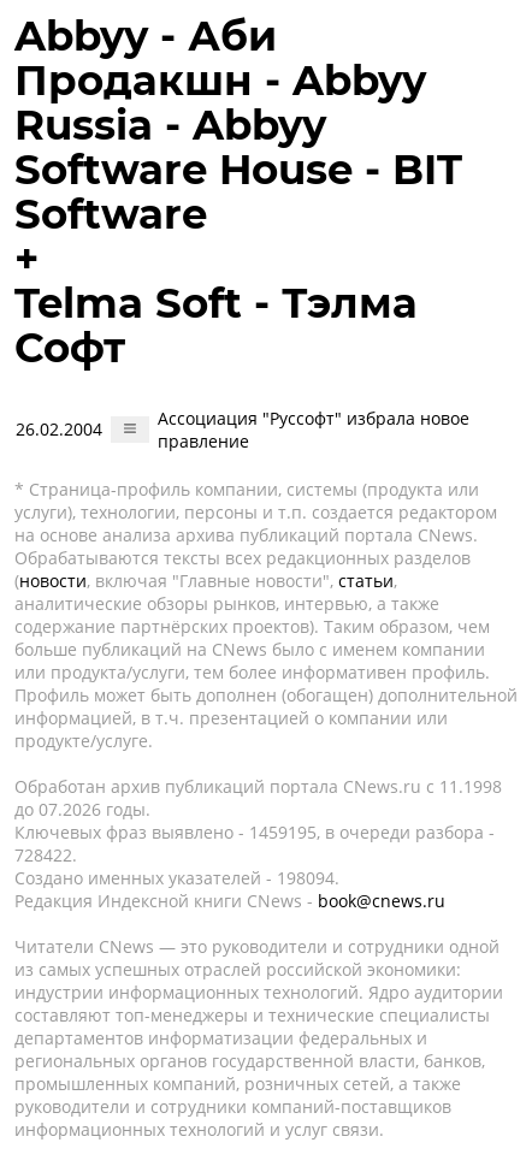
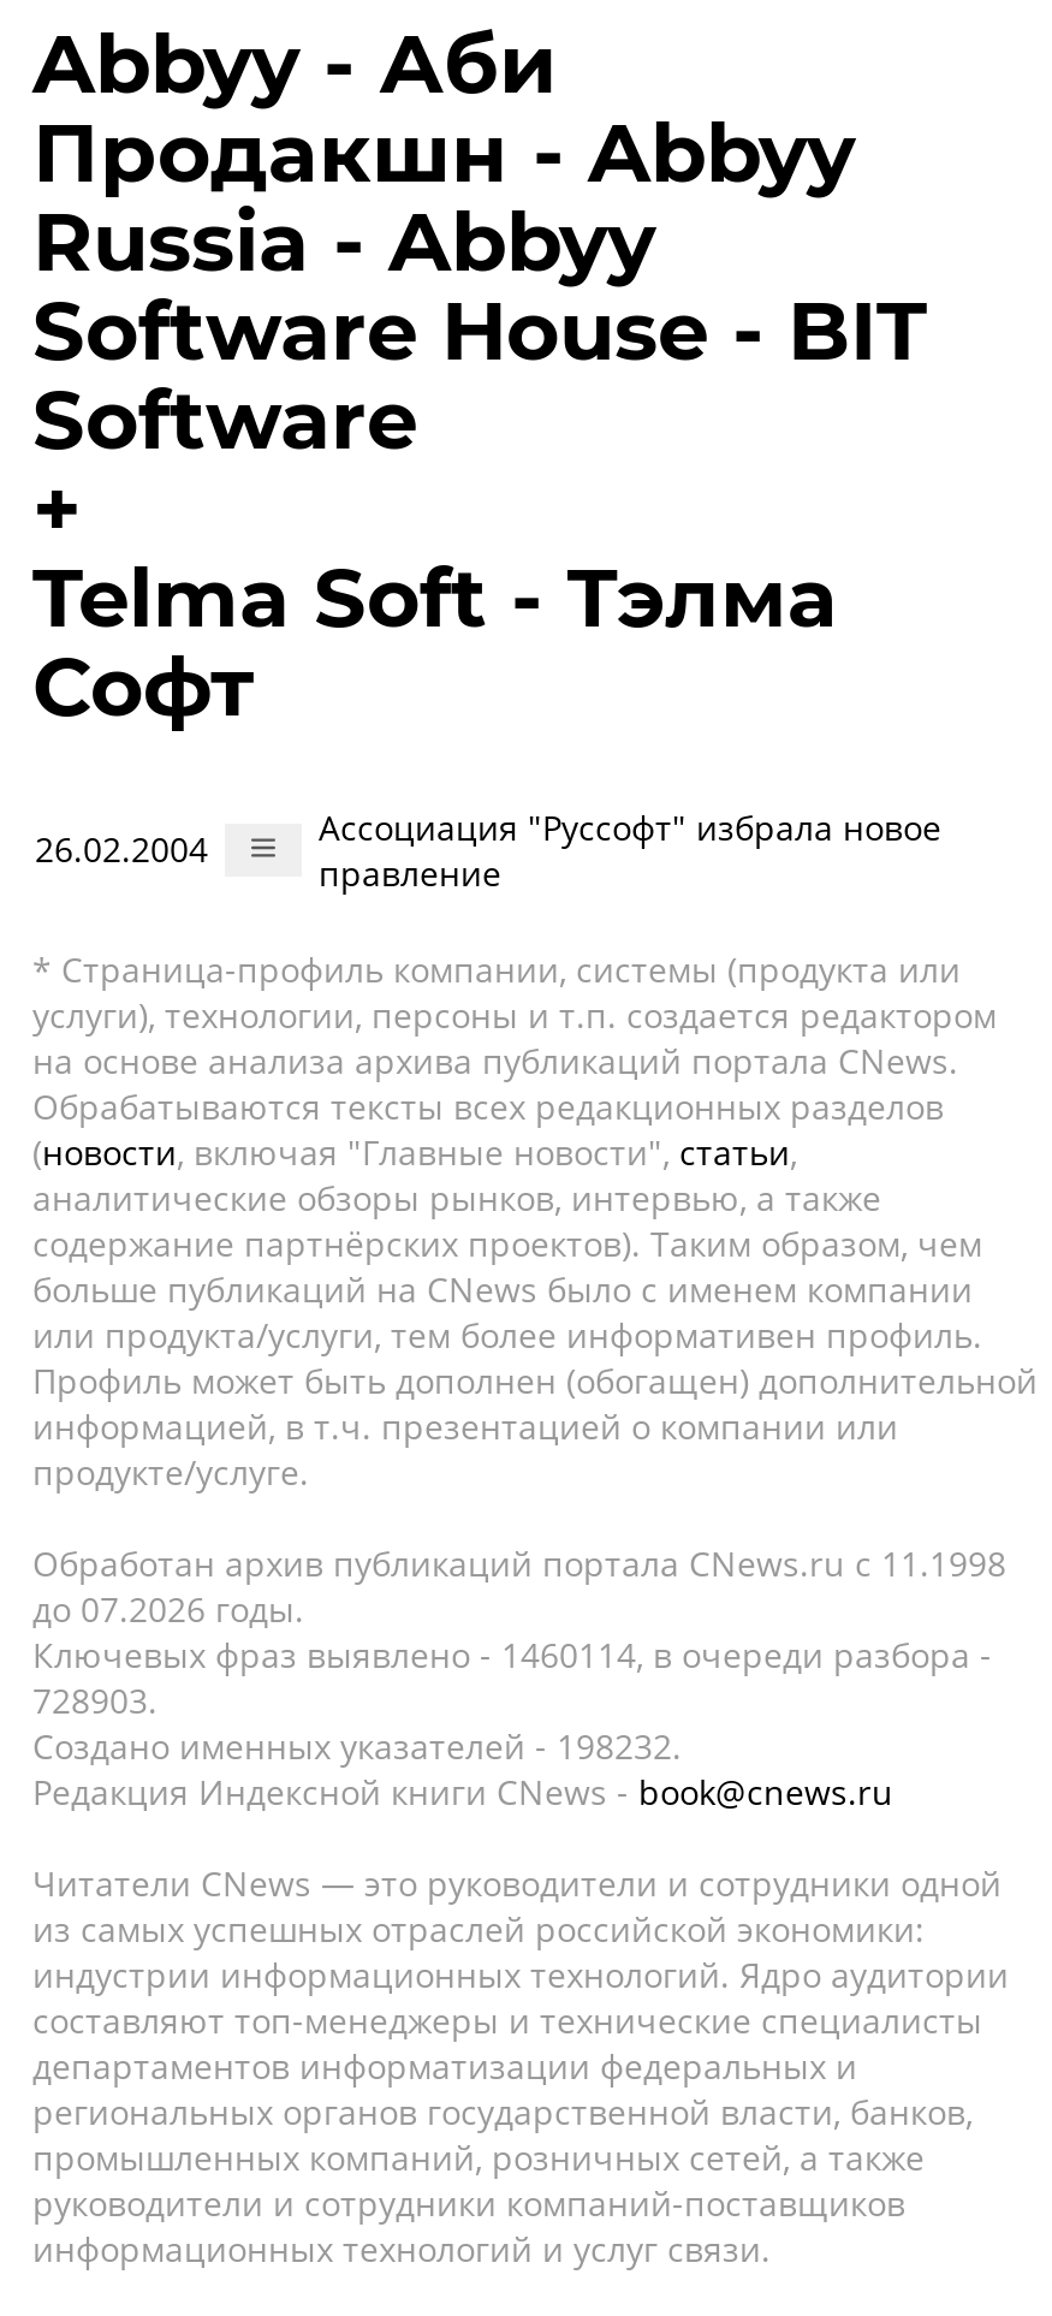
[14,821,495,844] Ключевых фраз выявлено - 1459195, в очереди разбора - -> [32,1632,992,1677] Ключевых фраз выявлено - 1460114, в очереди разбора -
[14,844,77,866] 728422. -> [32,1677,157,1723] 728903.
[14,866,339,889] Создано именных указателей - 198094. -> [32,1723,682,1769] Создано именных указателей - 198232.

